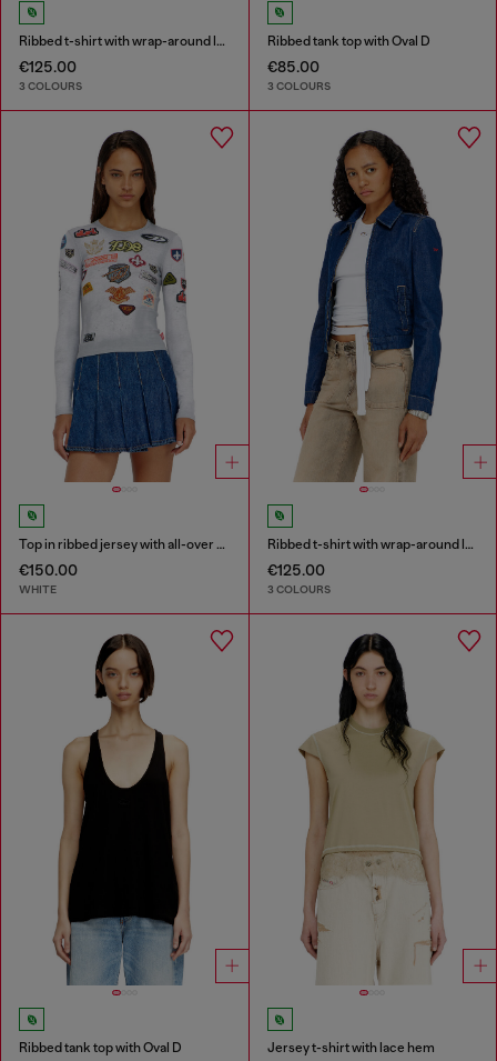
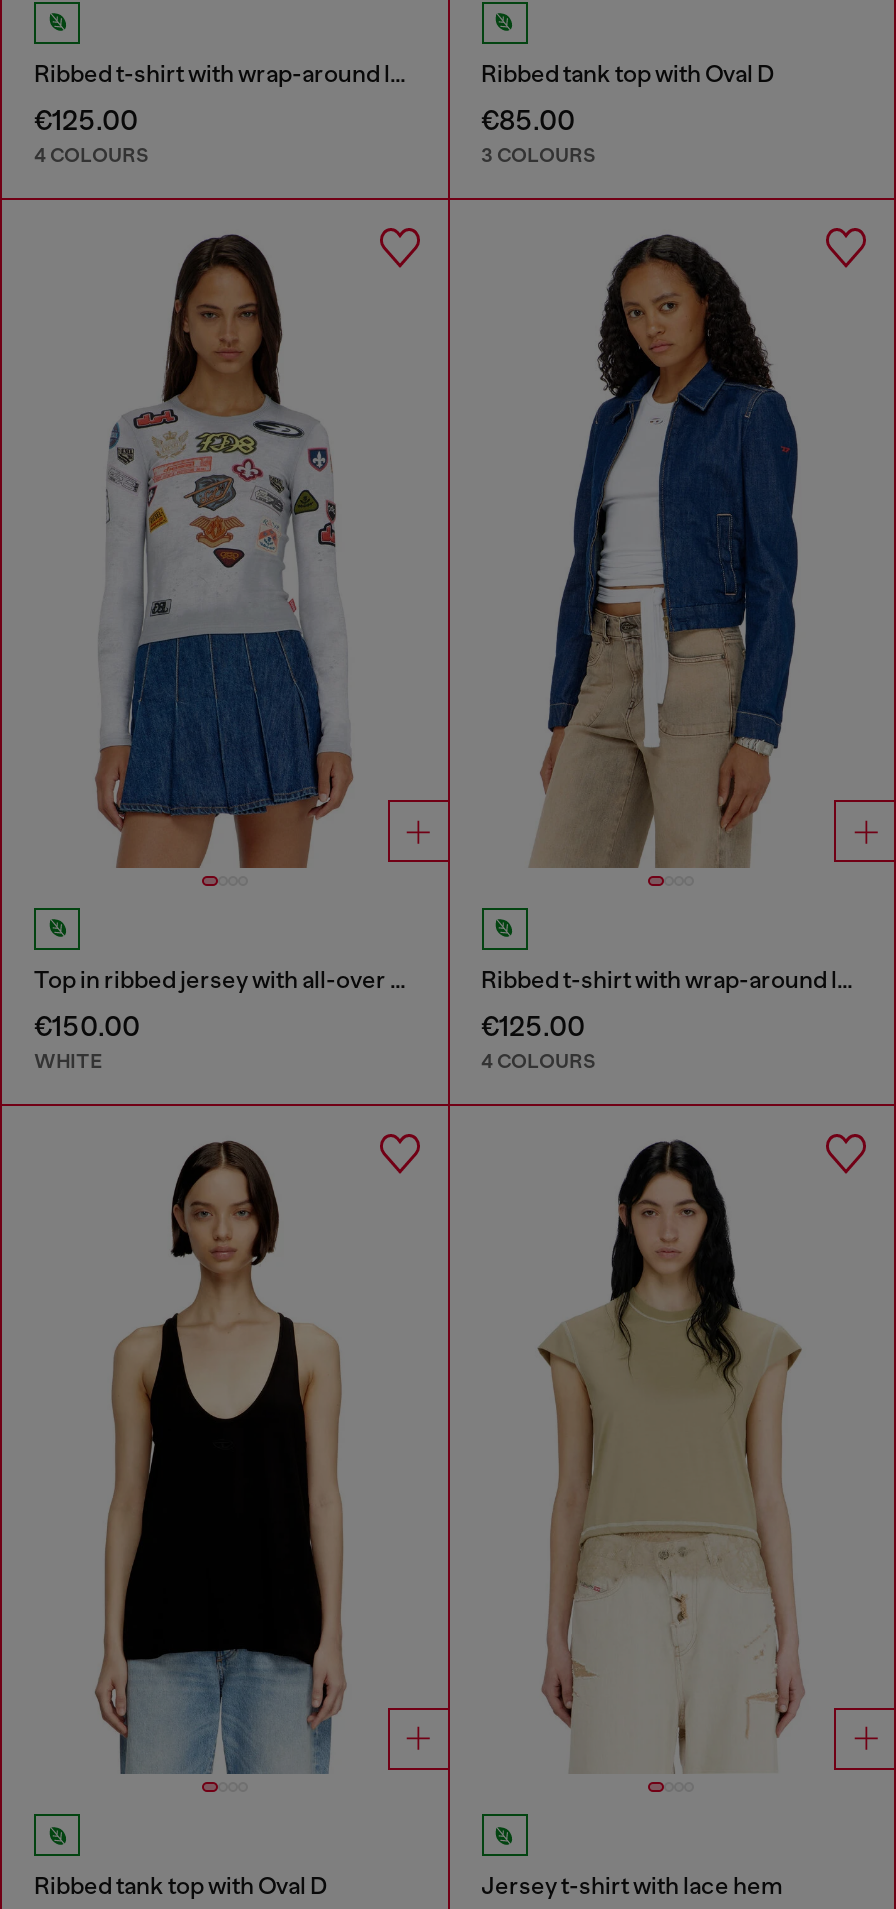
[19,79,82,93] 3 COLOURS -> [34,142,148,168] 4 COLOURS
[267,582,330,597] 3 COLOURS -> [481,1049,595,1075] 4 COLOURS

